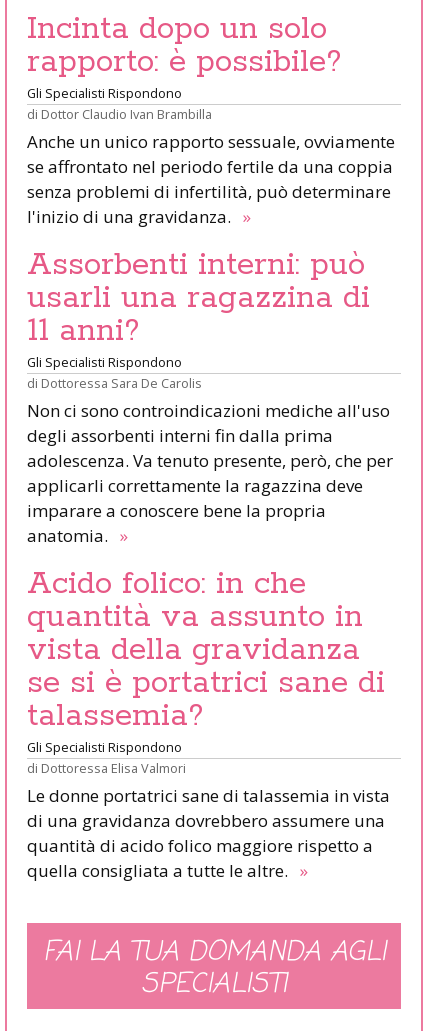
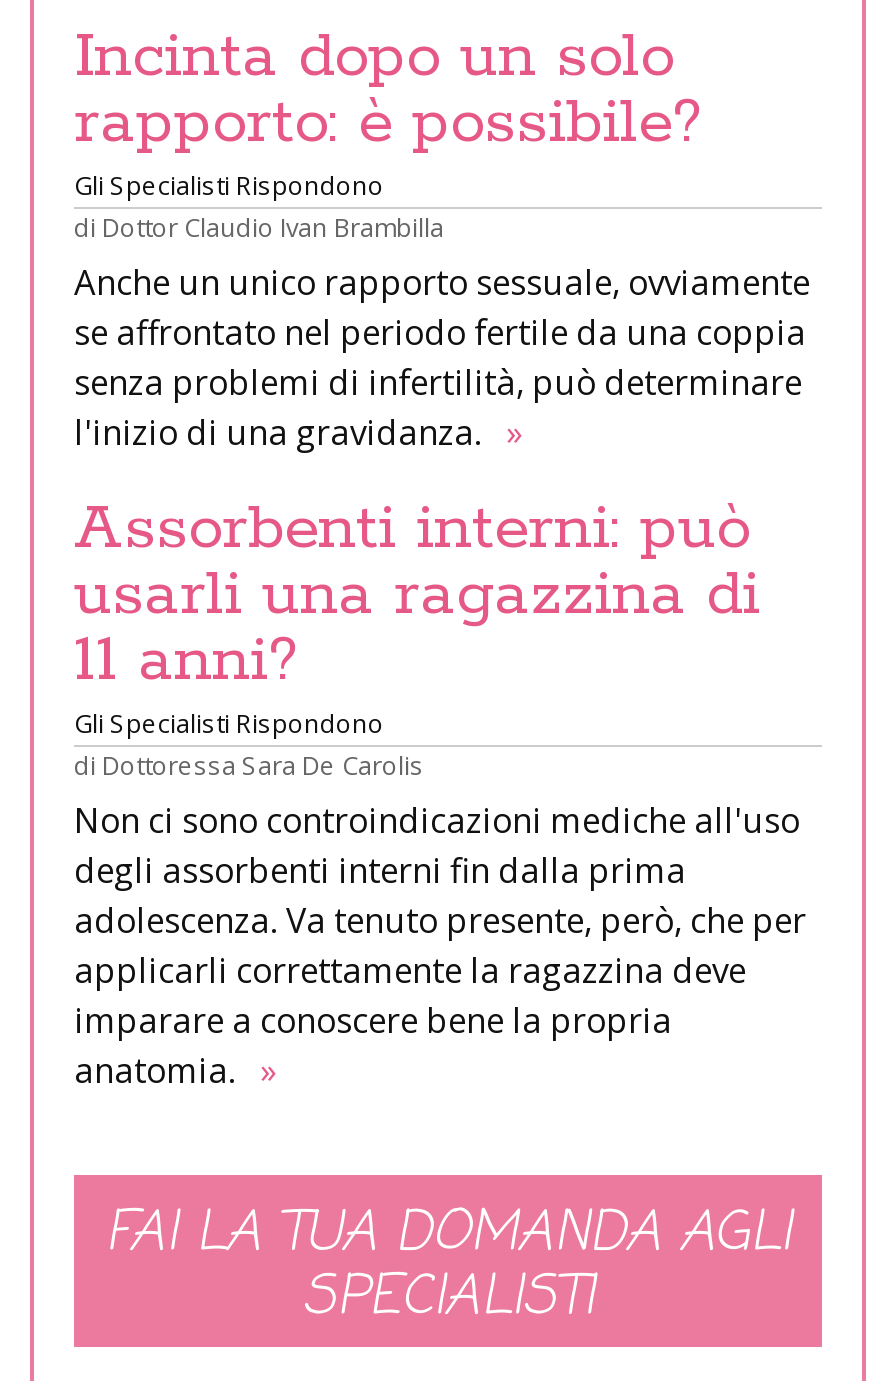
[27,564,390,882] Acido folico: in che | quantità va assunto in | vista della gravidanza | se si è portatrici sane di | talassemia? | Gli Specialisti Rispondono | di Dottoressa Elisa Valmori | Le donne portatrici sane di talassemia in vista | di una gravidanza dovrebbero assumere una | quantità di acido folico maggiore rispetto a | quella consigliata a tutte le altre.» -> none

